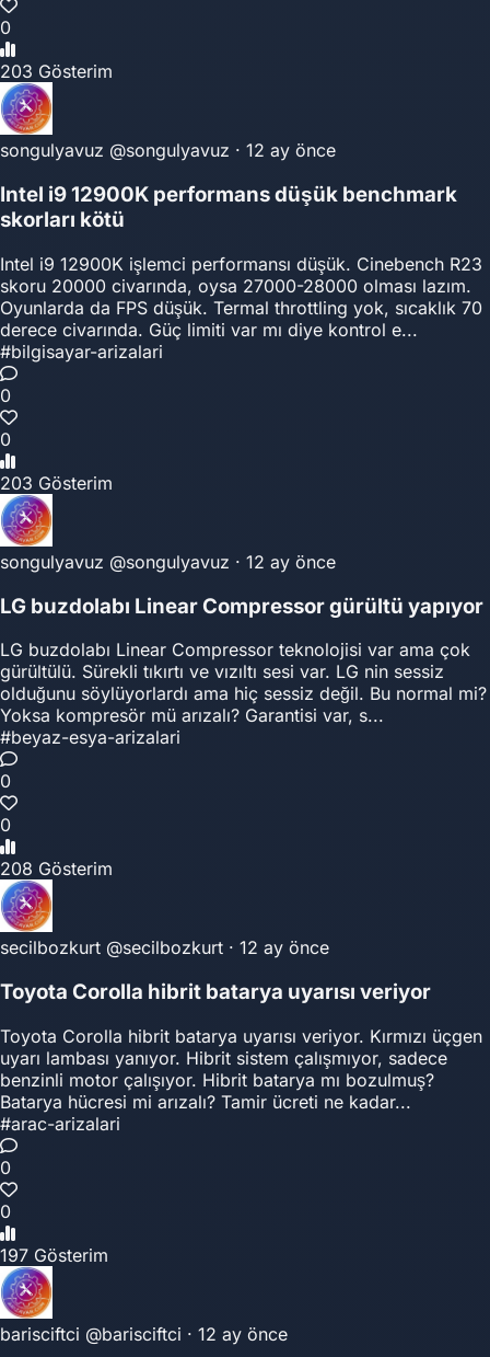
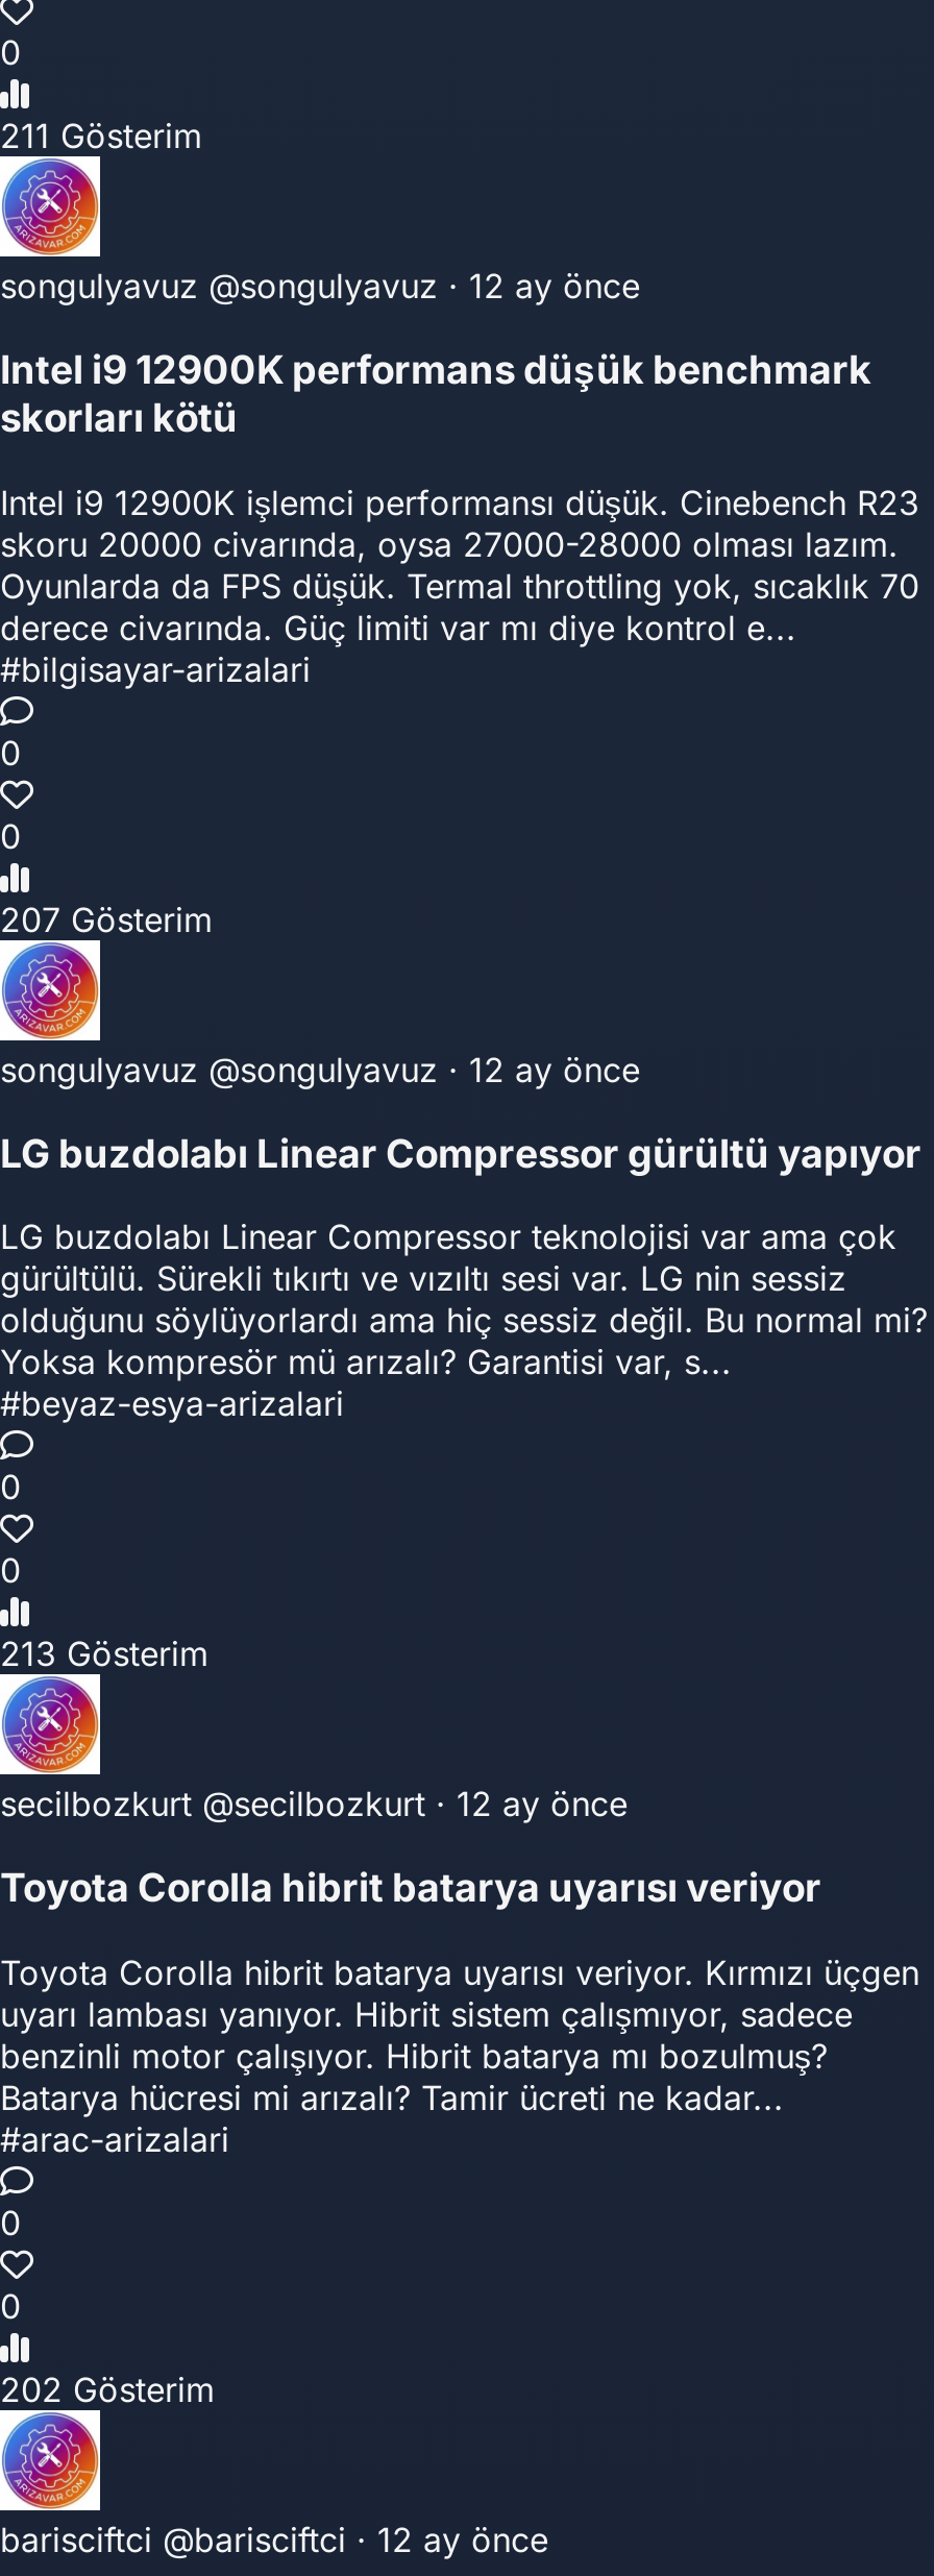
[0,61,113,83] 203 Gösterim -> [0,116,202,157] 211 Gösterim
[0,472,113,494] 203 Gösterim -> [0,898,213,940] 207 Gösterim
[0,858,113,880] 208 Gösterim -> [0,1633,208,1675] 213 Gösterim
[0,1244,108,1266] 197 Gösterim -> [0,2368,215,2410] 202 Gösterim

